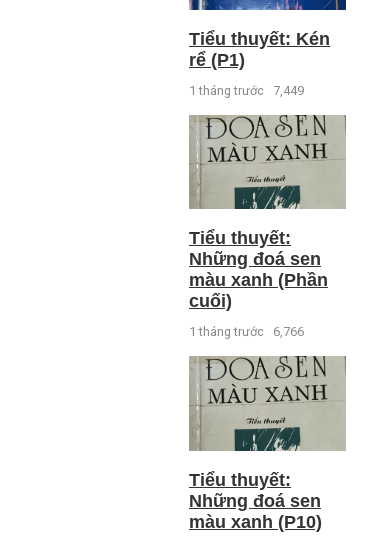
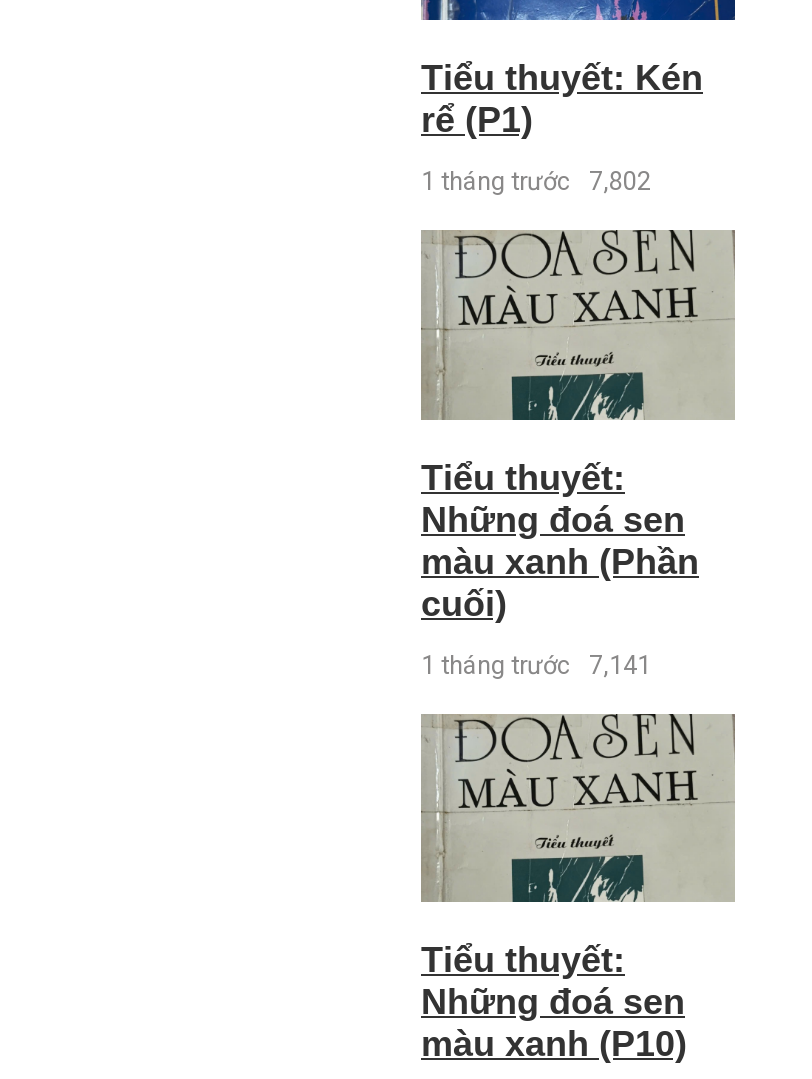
[189,83,304,98] 1 tháng trước 7,449 -> [421,166,651,196] 1 tháng trước 7,802
[189,324,304,339] 1 tháng trước 6,766 -> [421,649,651,679] 1 tháng trước 7,141

